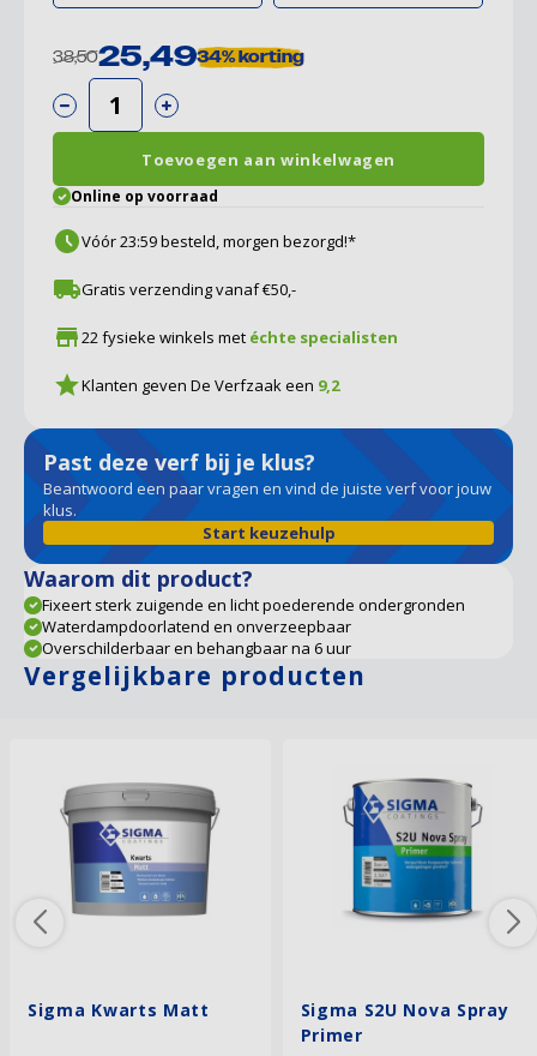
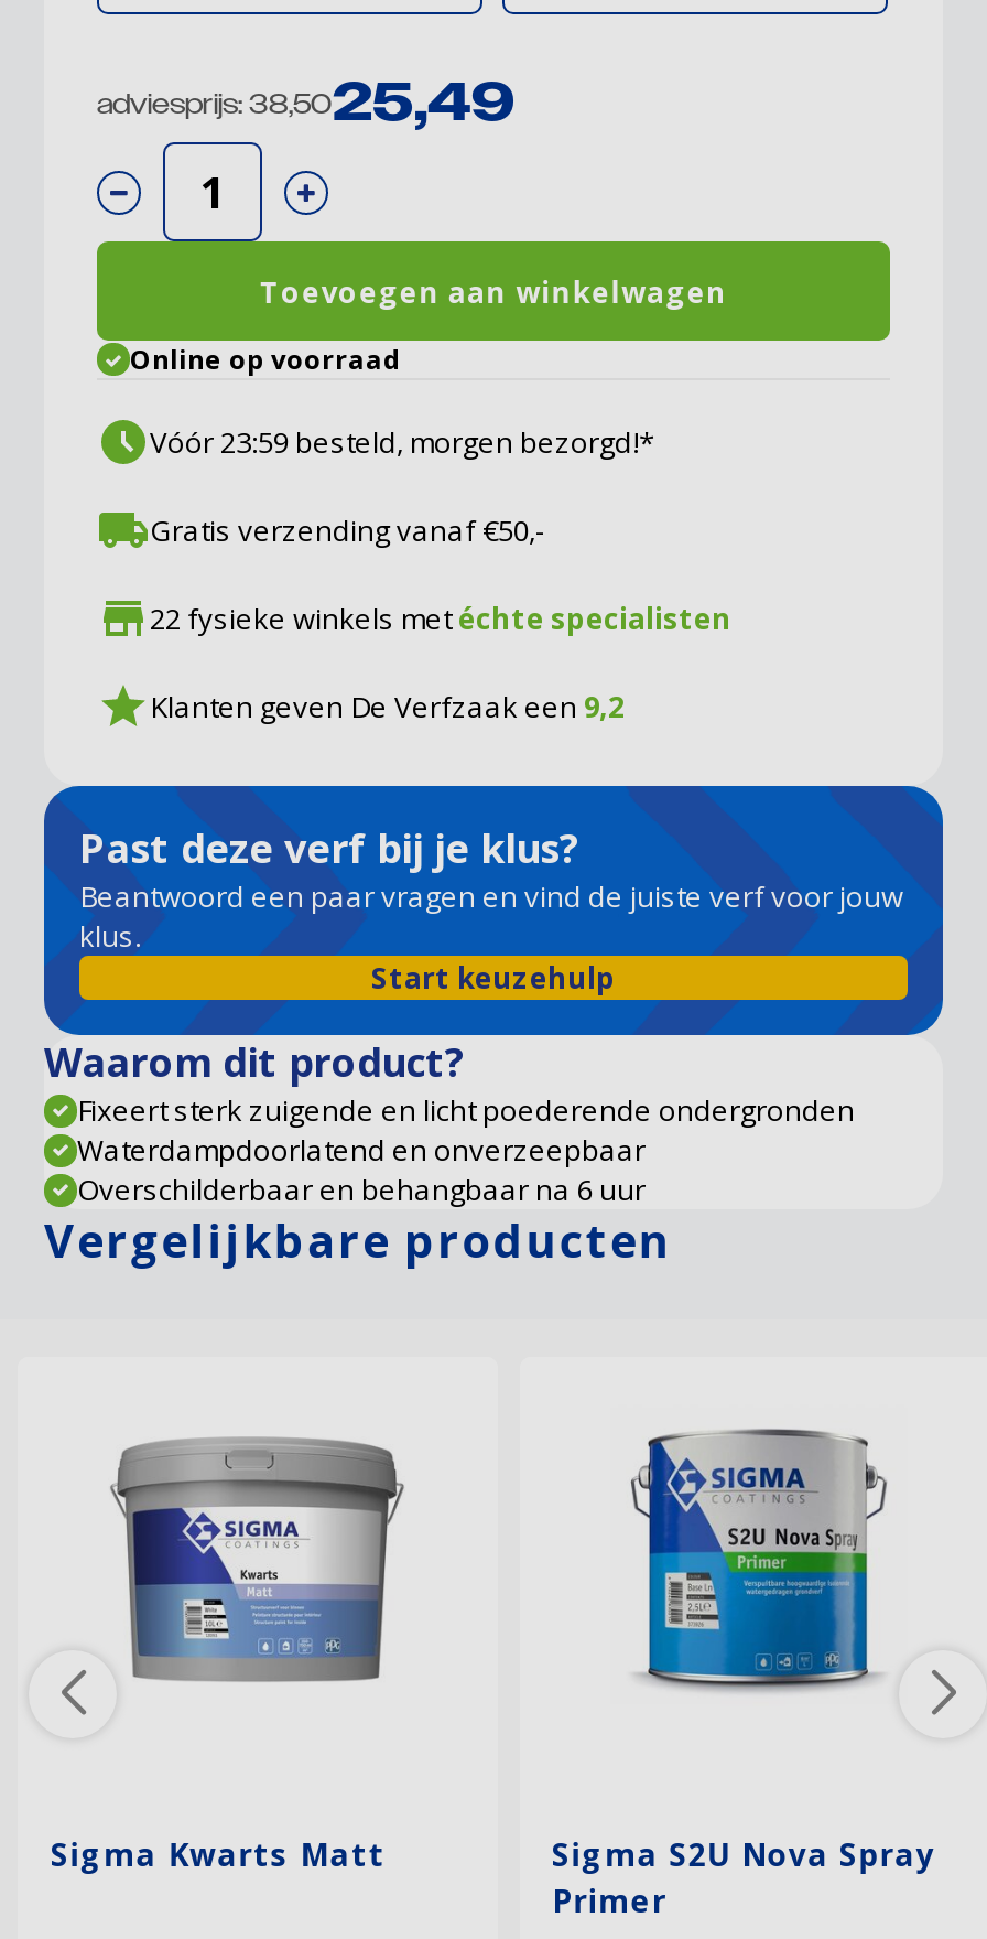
[53,38,304,77] 38,5025,4934%korting -> [97,69,513,140] adviesprijs:38,5025,49

